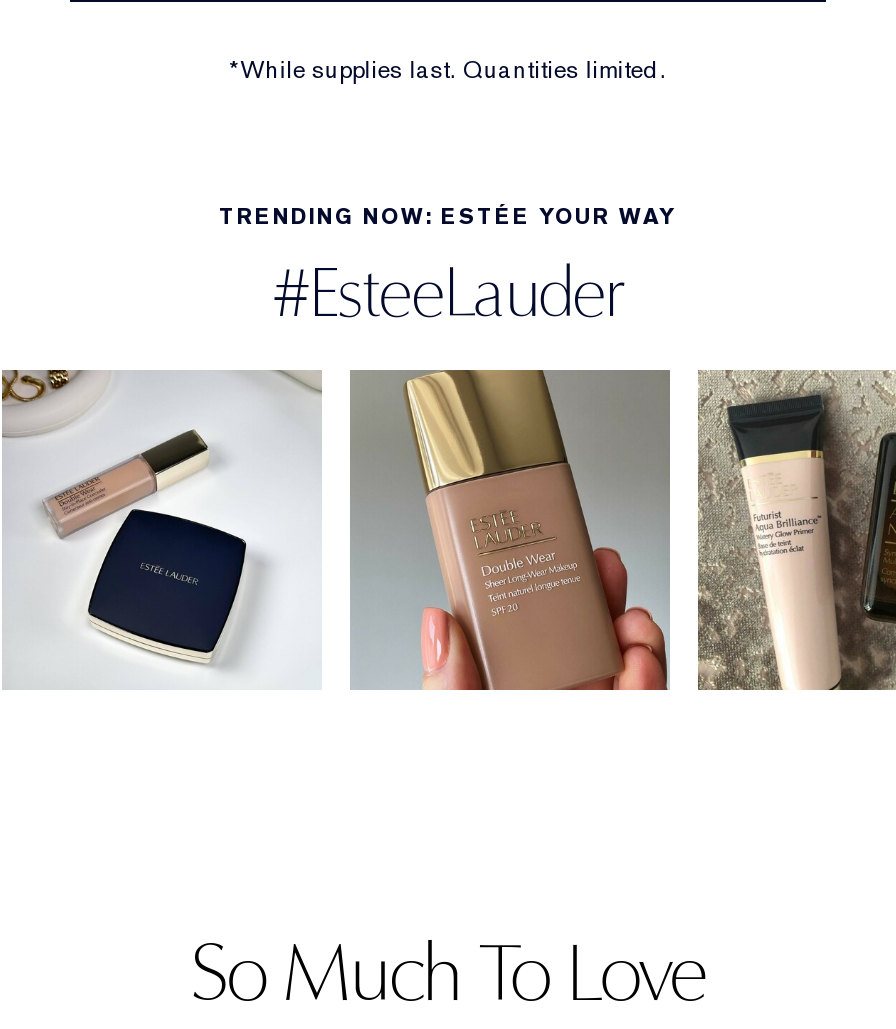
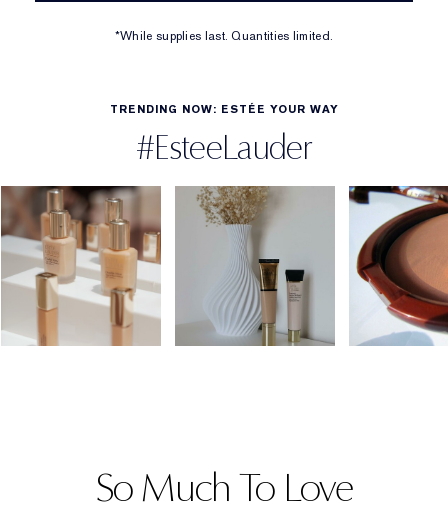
[6,369,322,691] [image] -> [3,185,162,347] [image]
[354,369,668,691] [image] -> [176,186,333,346] [image]
[696,369,890,691] [image] -> [349,185,445,346] [image]

